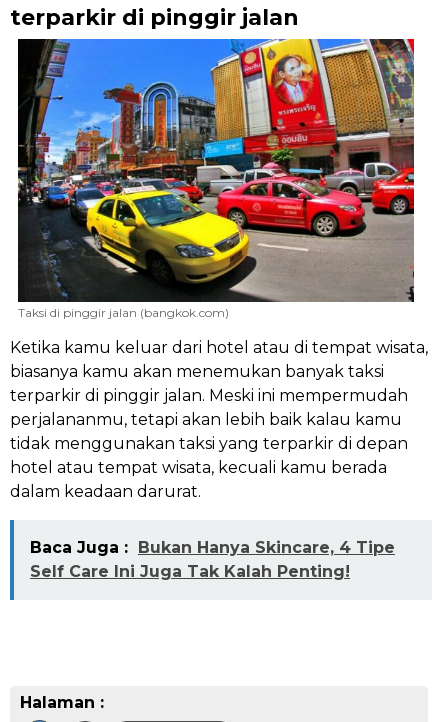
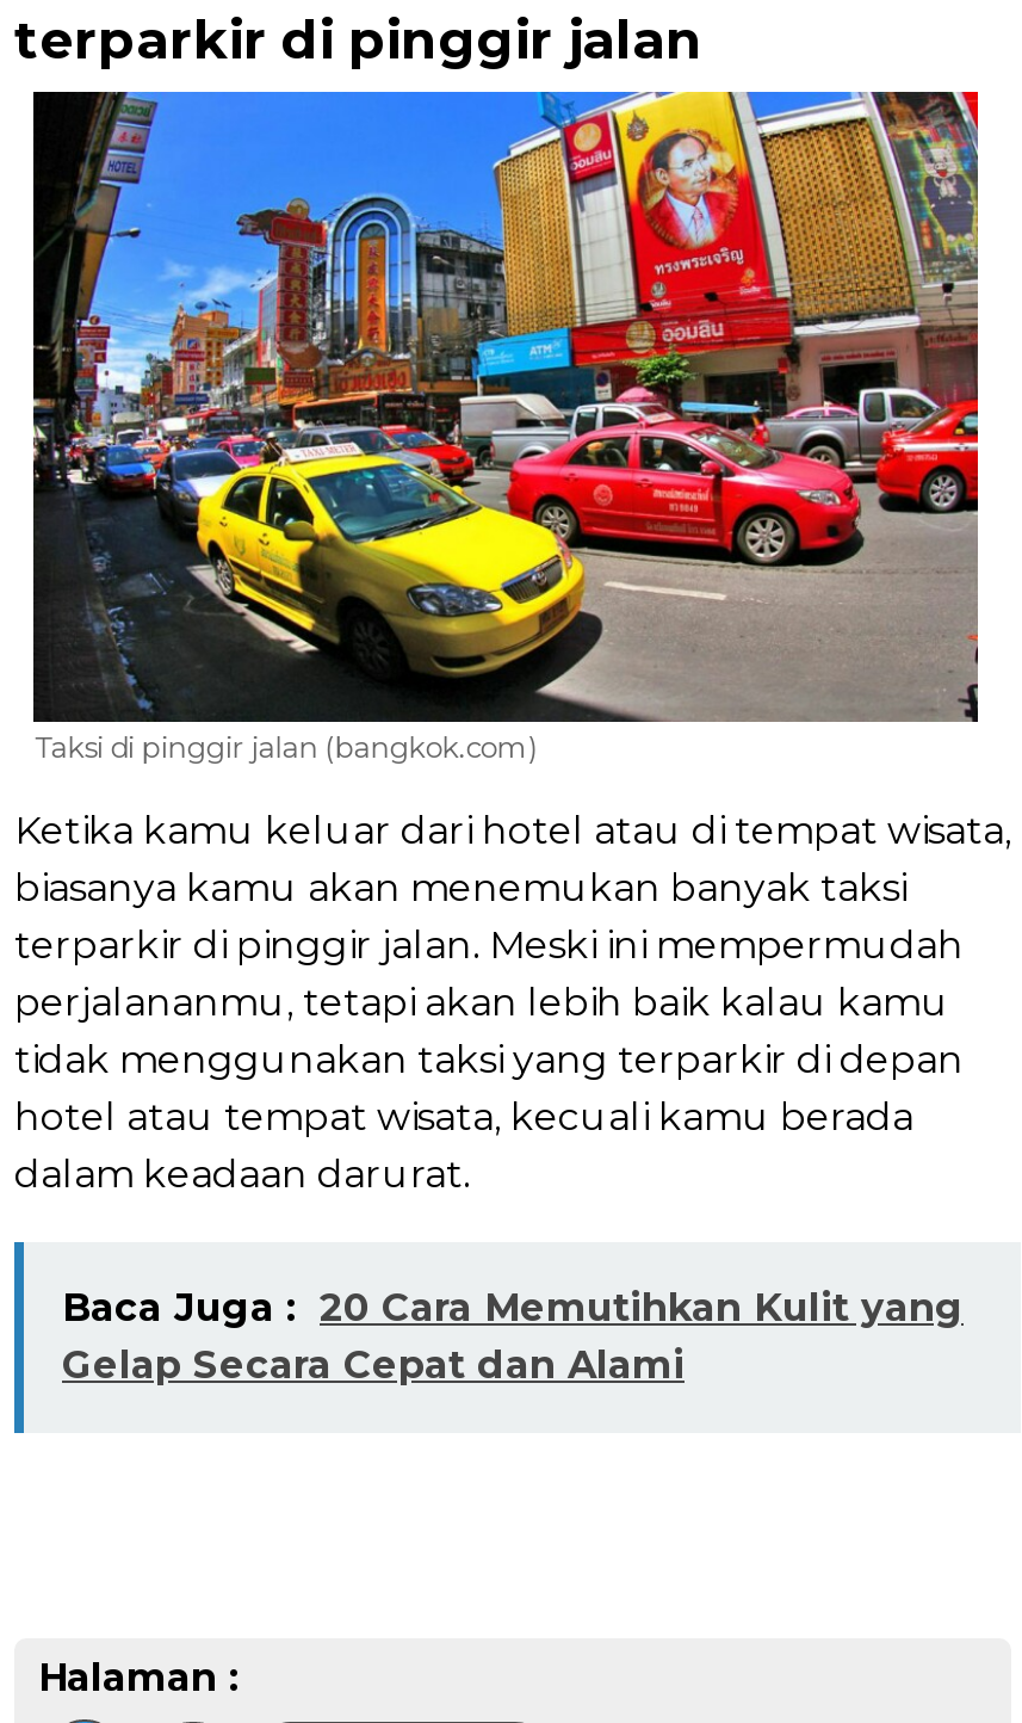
[30,538,395,581] Baca Juga : Bukan Hanya Skincare, 4 Tipe | Self Care Ini Juga Tak Kalah Penting! -> [62,1284,964,1387] Baca Juga : 20 Cara Memutihkan Kulit yang | Gelap Secara Cepat dan Alami

